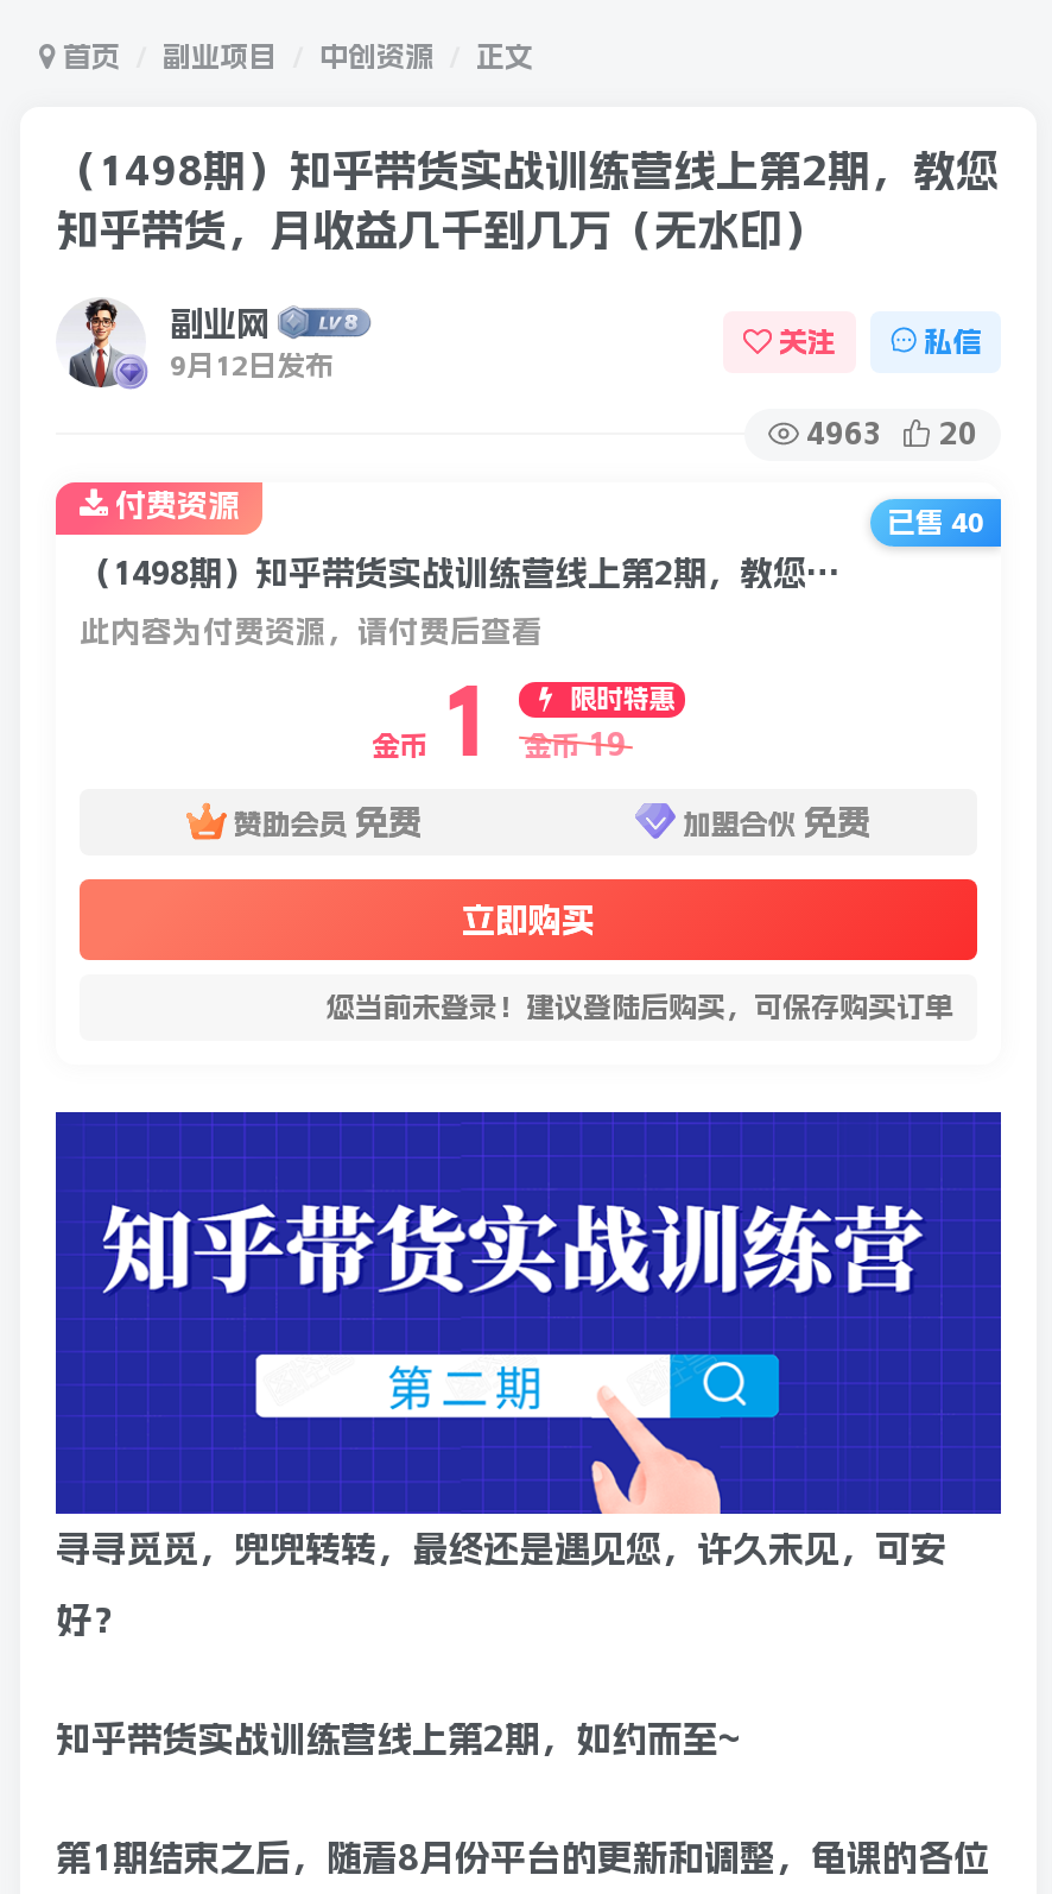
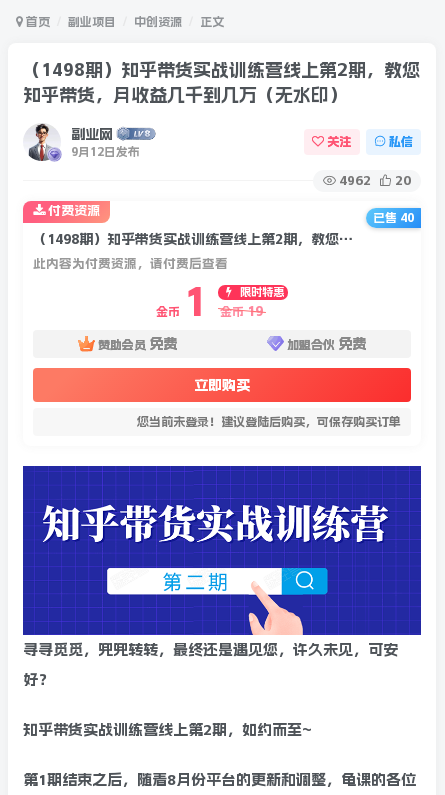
[806,418,977,449] 4963 20 -> [339,174,411,187] 4962 20

